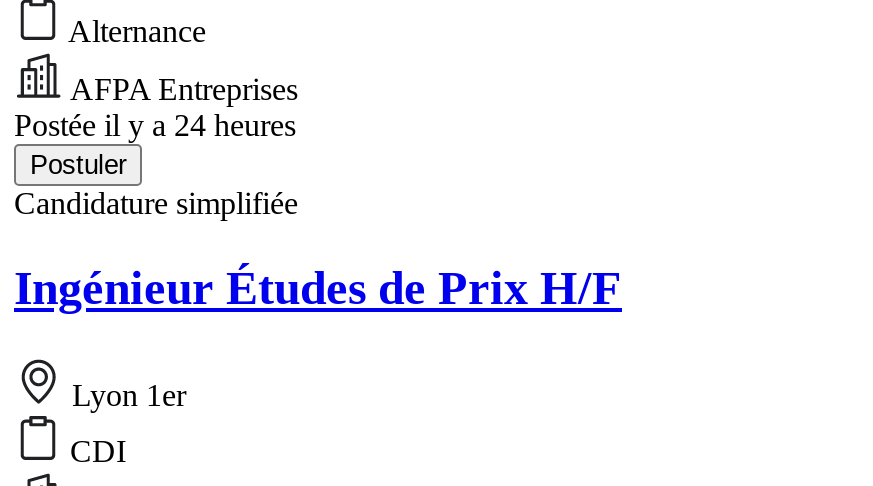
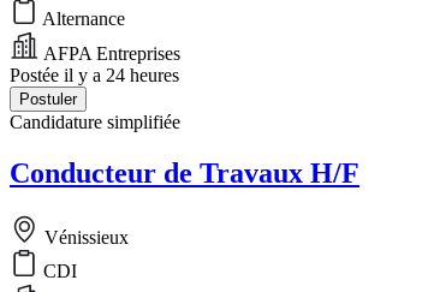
[14,262,622,314] Ingénieur Études de Prix H/F -> [10,158,359,189] Conducteur de Travaux H/F
[64,378,186,412] Lyon 1er -> [40,227,129,248] Vénissieux

